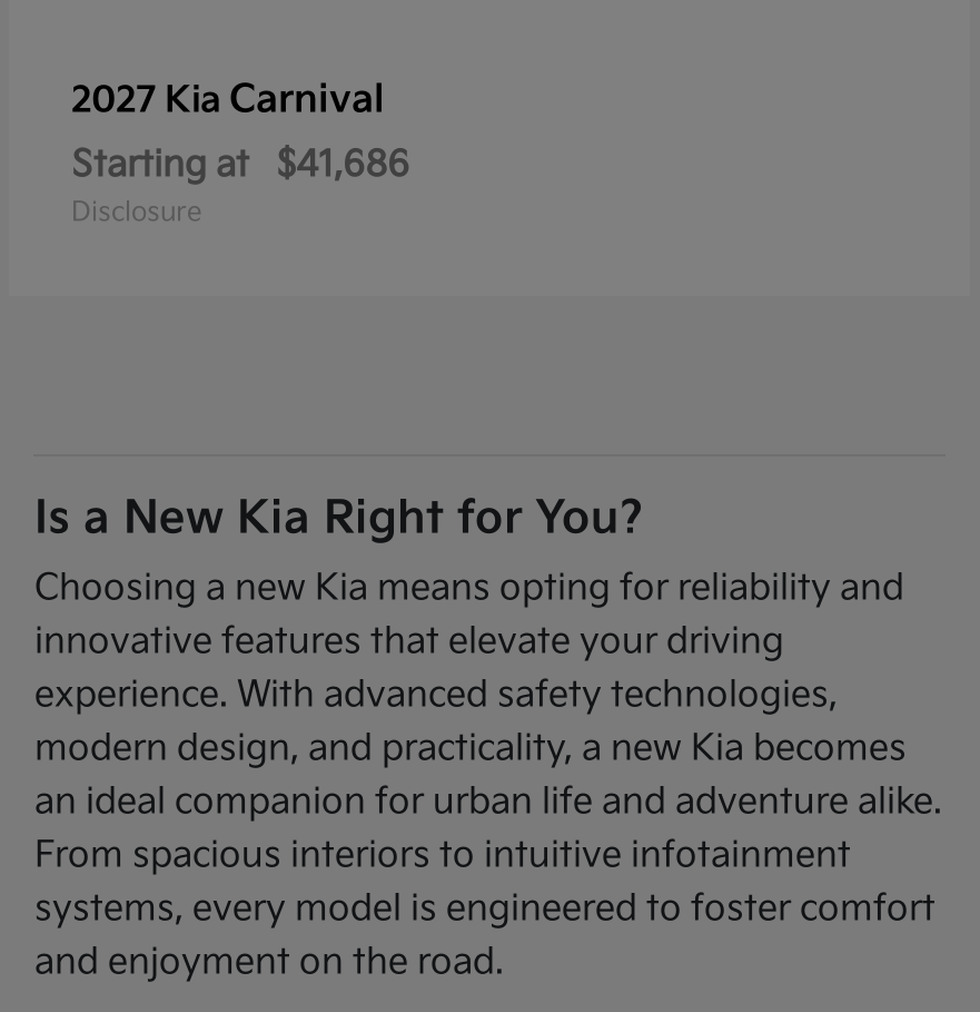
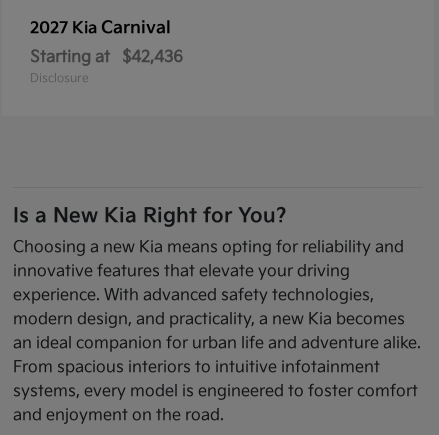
[71,145,409,187] Starting at $41,686 -> [30,48,183,67] Starting at $42,436

